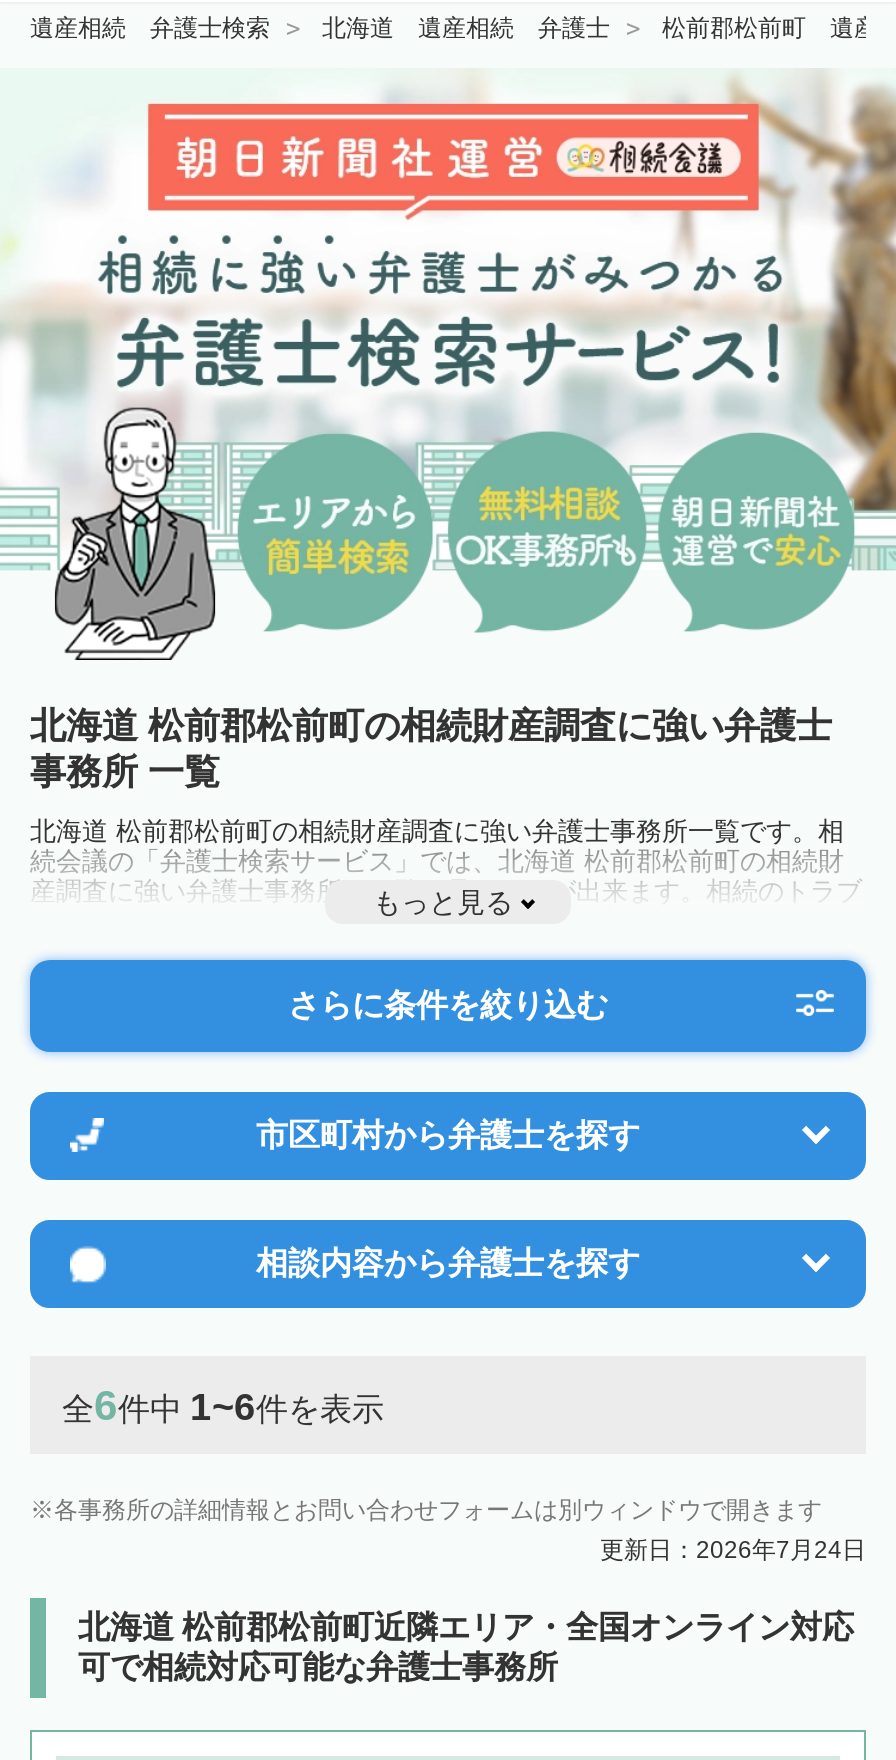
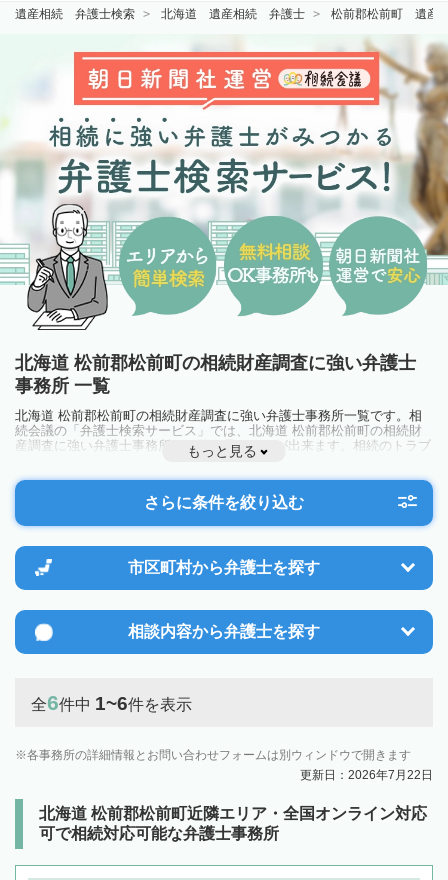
[600,1536,866,1564] 更新日：2026年7月24日 -> [300,768,433,782] 更新日：2026年7月22日

